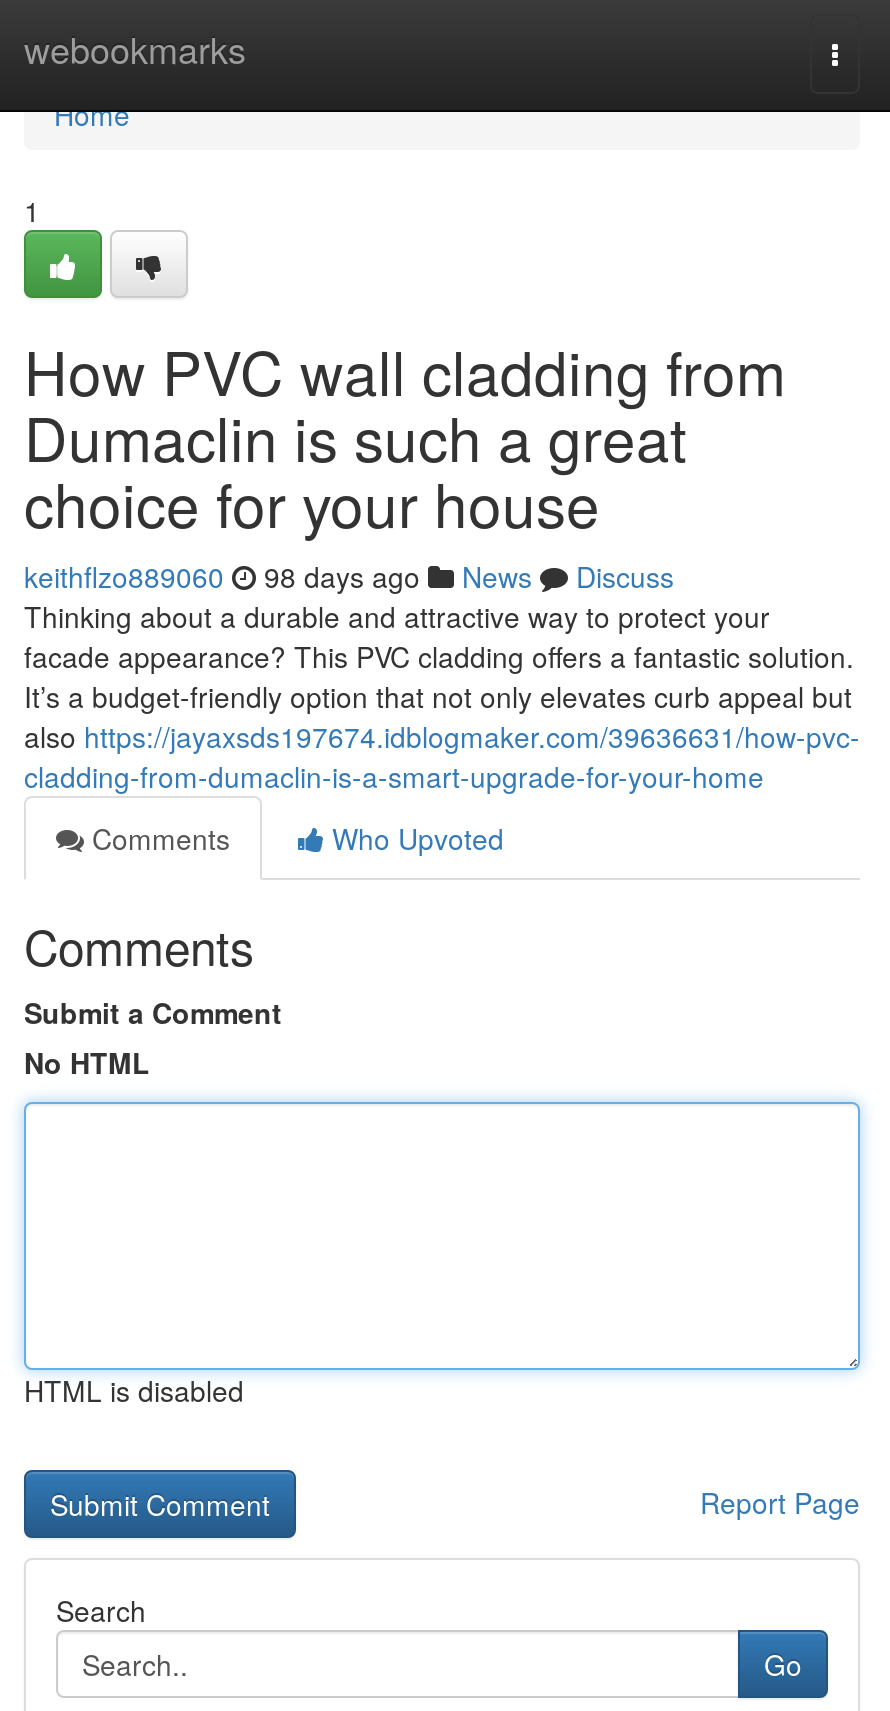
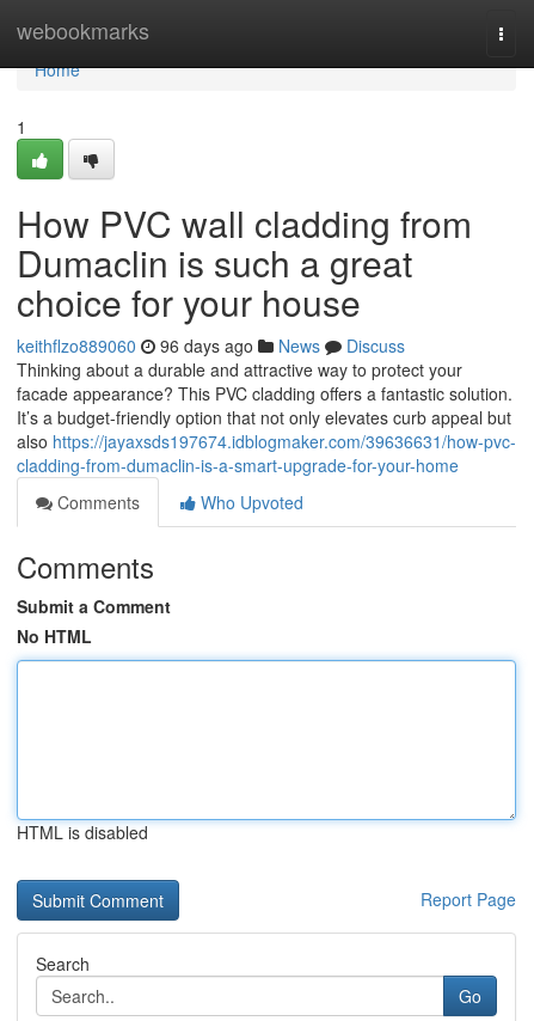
[24,556,674,596] keithflzo889060 98 days ago News Discuss -> [17,334,405,357] keithflzo889060 96 days ago News Discuss

